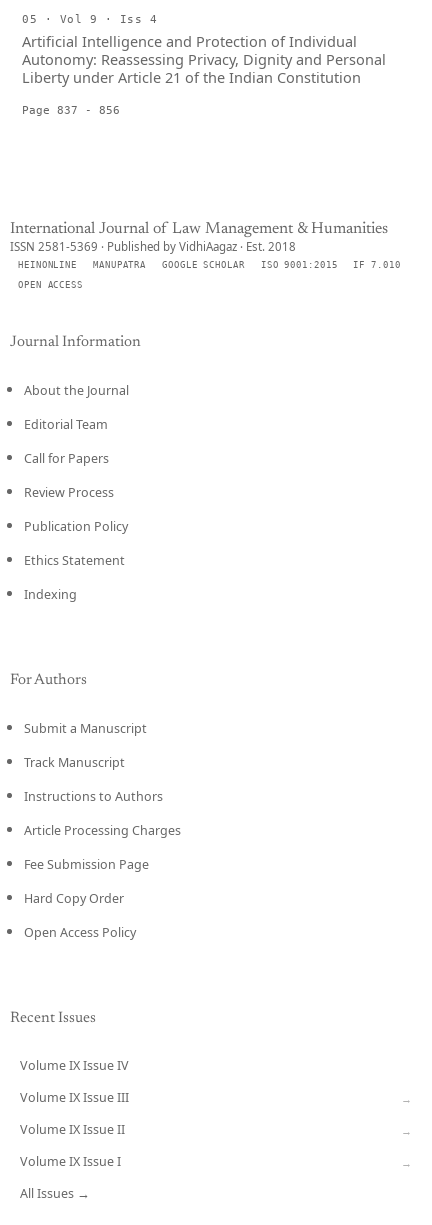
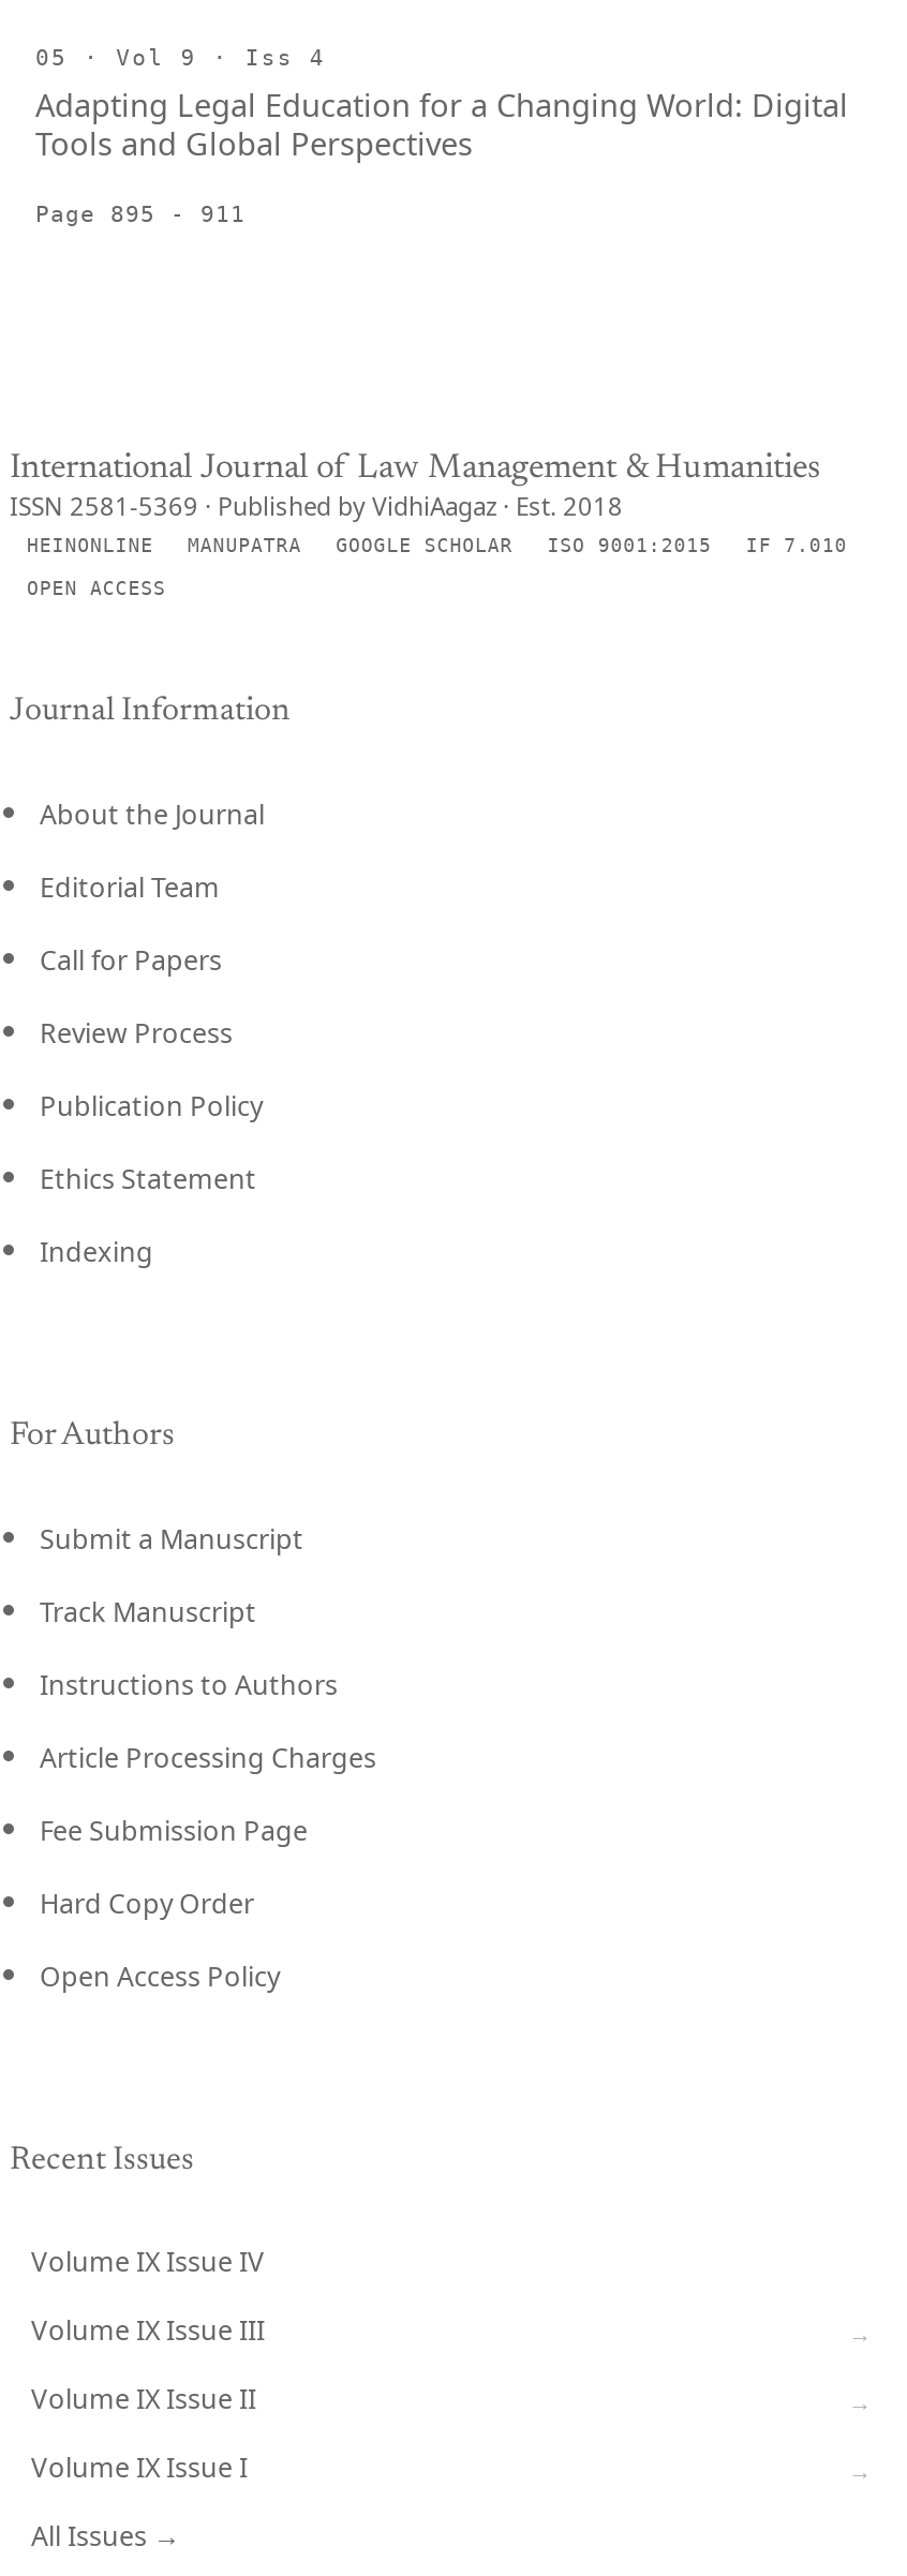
[22,31,386,87] Artificial Intelligence and Protection of Individual | Autonomy: Reassessing Privacy, Dignity and Personal | Liberty under Article 21 of the Indian Constitution -> [35,83,848,164] Adapting Legal Education for a Changing World: Digital | Tools and Global Perspectives
[22,104,120,116] Page 837 - 856 -> [35,200,246,226] Page 895 - 911

